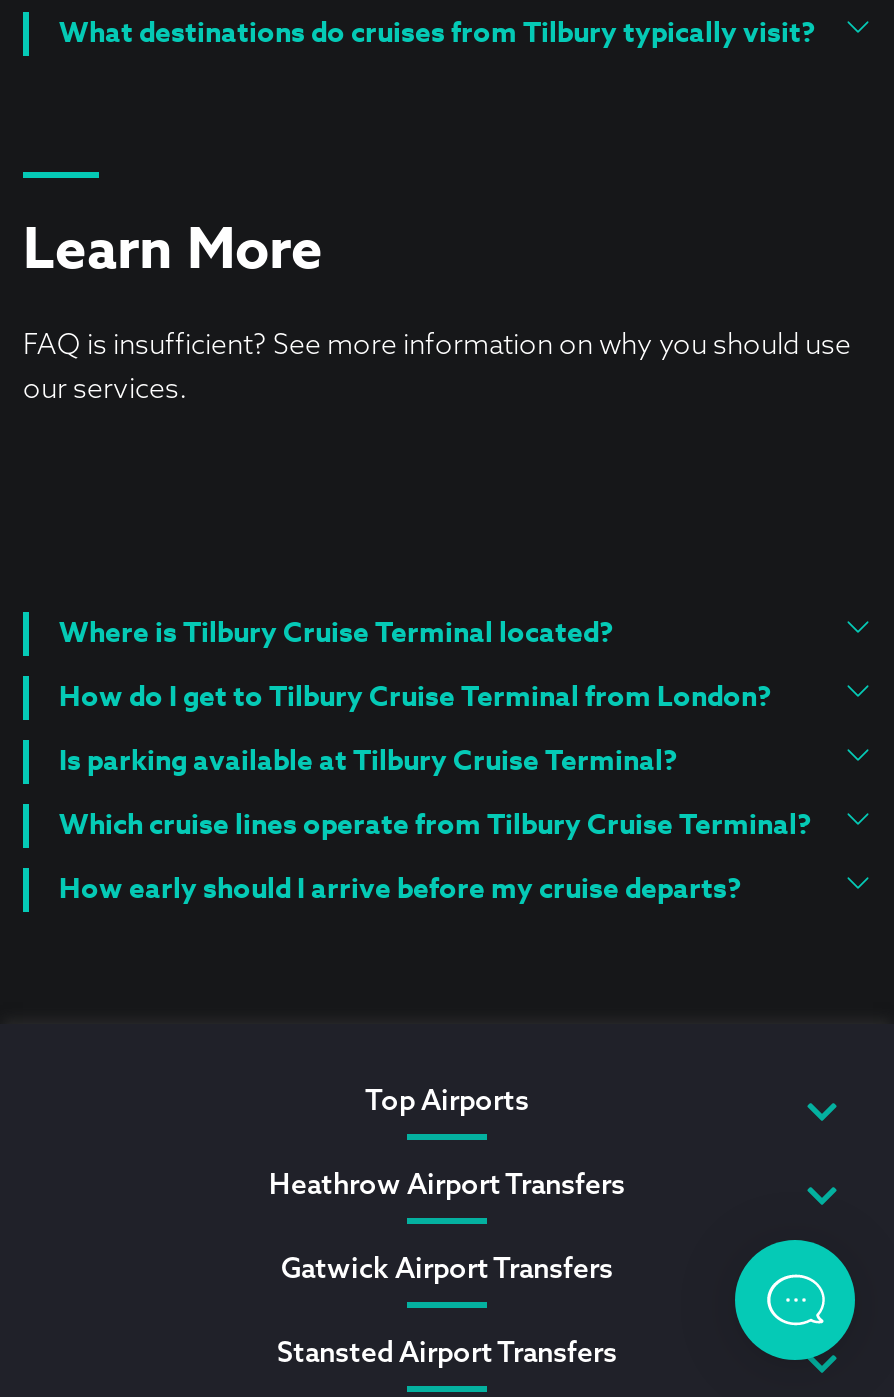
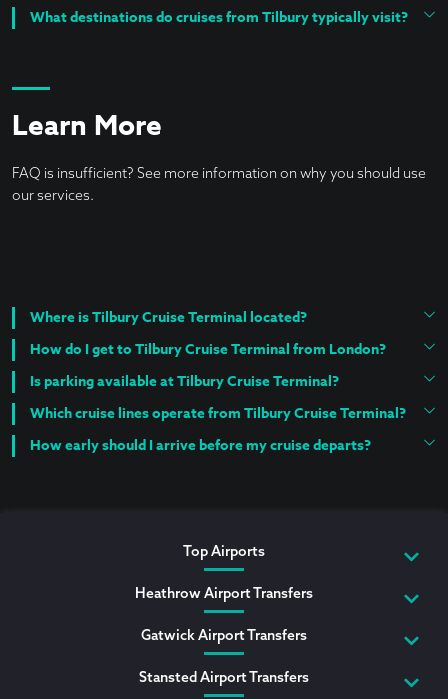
[733,1238,857,1362] [image] -> none

